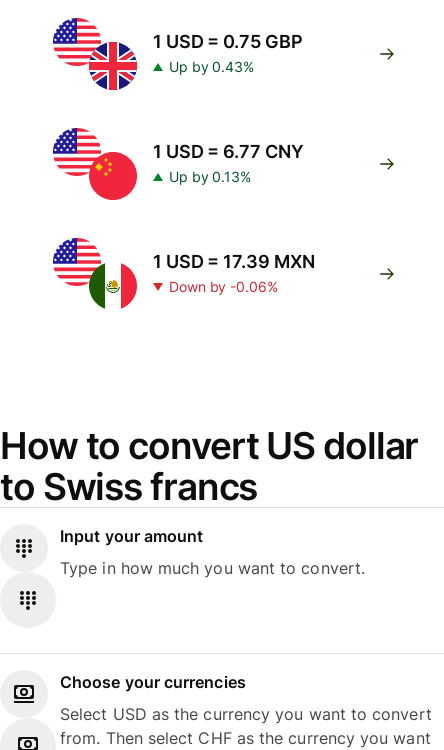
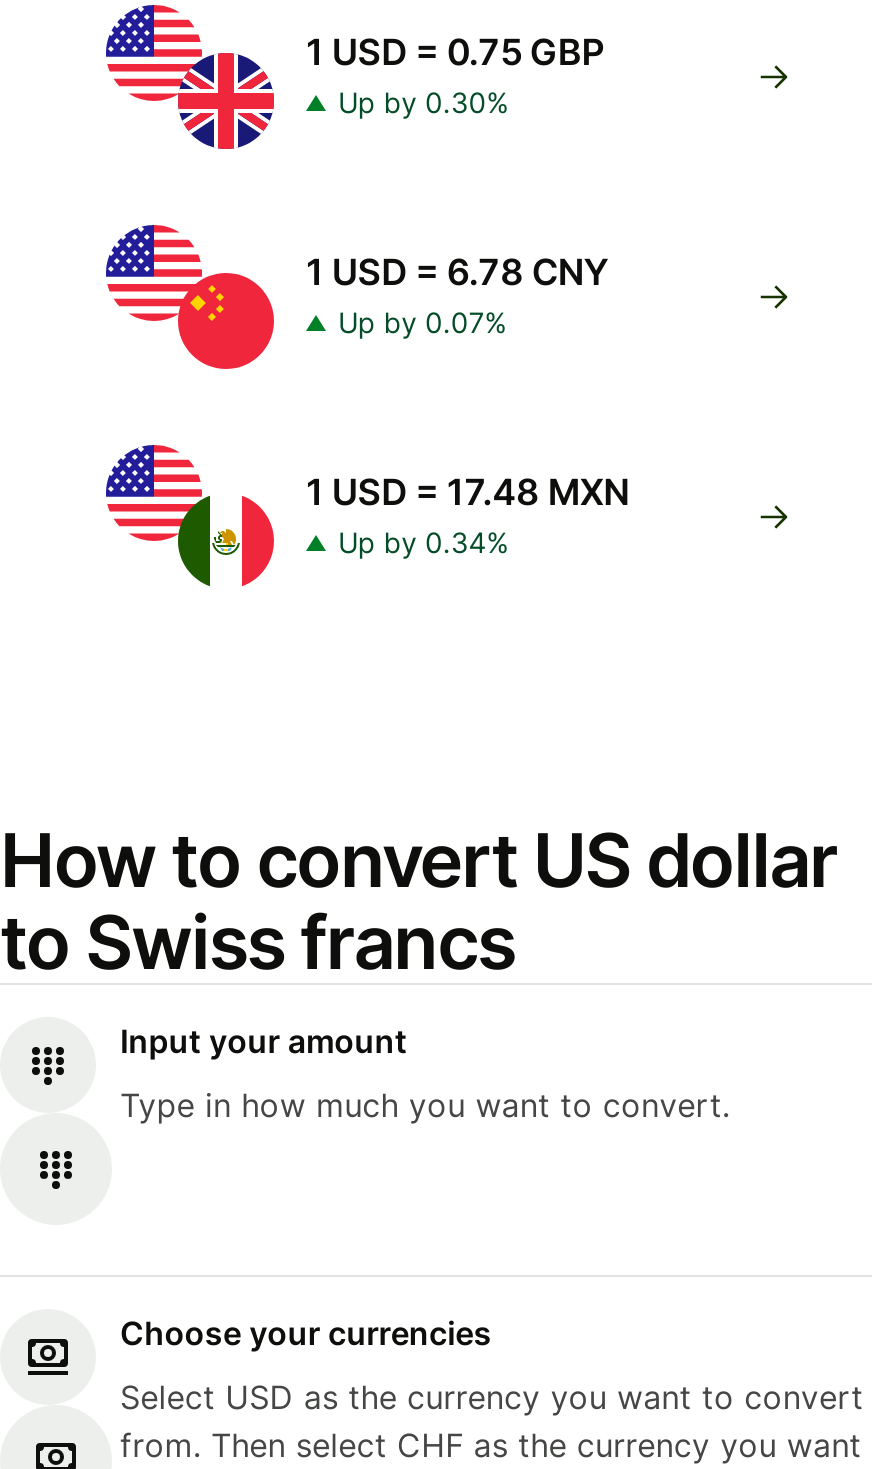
[169,58,254,75] Up by 0.43% -> [338,85,508,119] Up by 0.30%
[153,141,304,162] 1 USD = 6.77 CNY -> [306,251,609,293] 1 USD = 6.78 CNY
[169,168,251,185] Up by 0.13% -> [338,305,506,339] Up by 0.07%
[153,251,315,272] 1 USD = 17.39 MXN -> [306,471,629,513] 1 USD = 17.48 MXN
[169,278,278,295] Down by -0.06% -> [338,525,508,559] Up by 0.34%

